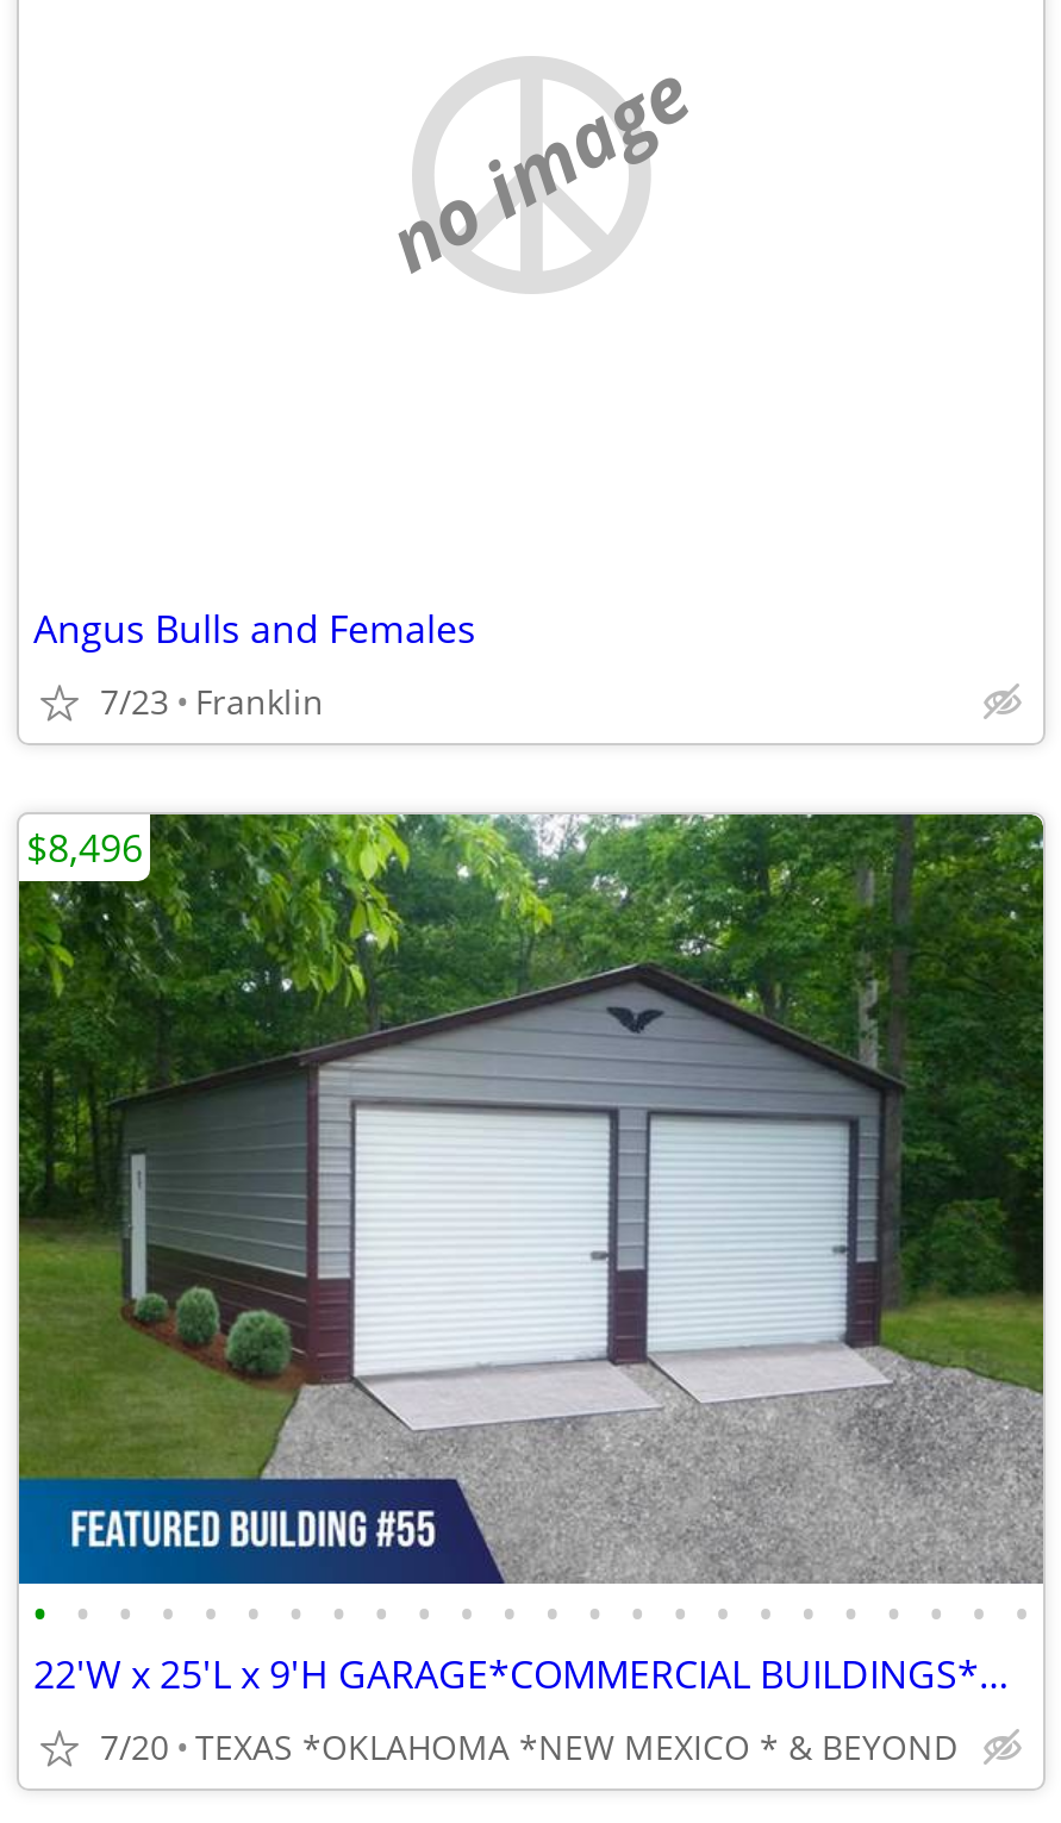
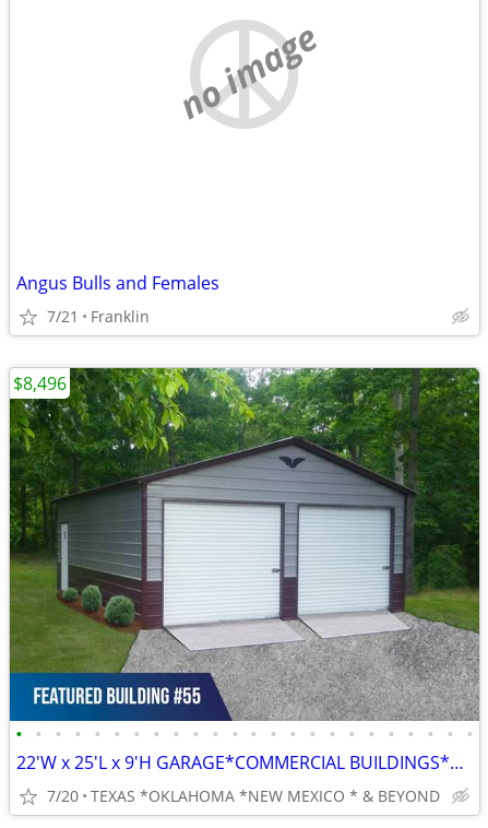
[100,679,324,724] 7/23 Franklin -> [47,306,150,327] 7/21 Franklin

